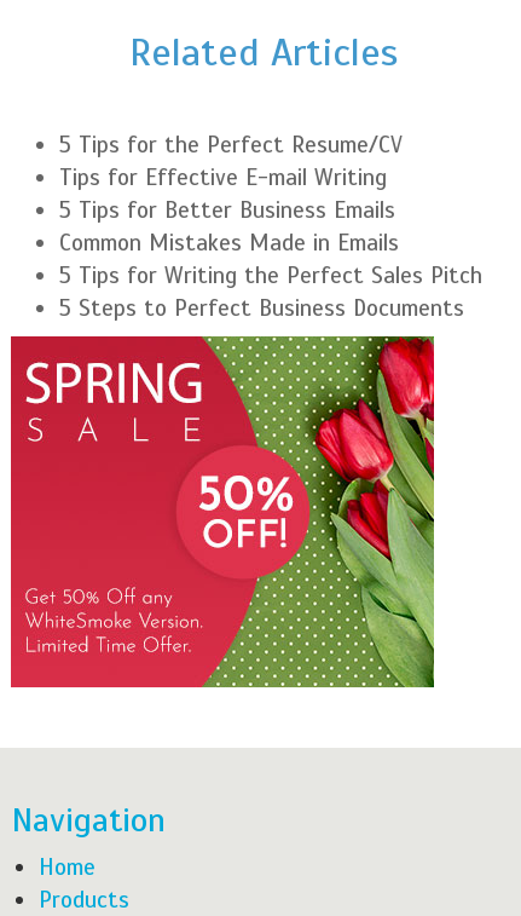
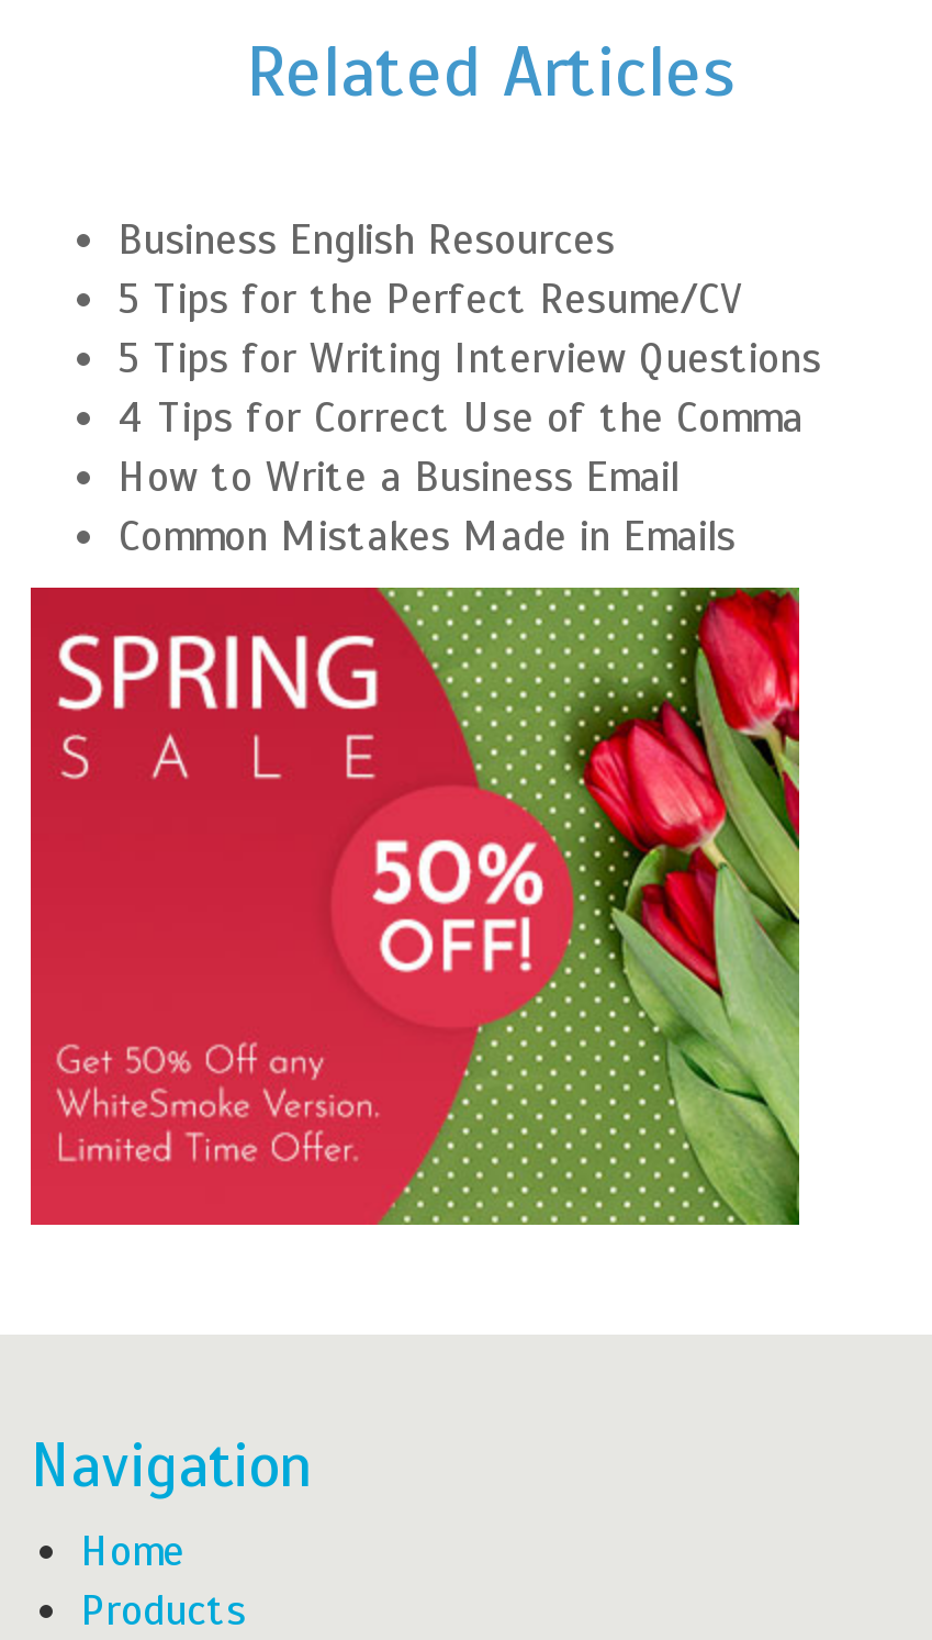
none -> [119,214,615,265] Business English Resources
moved [59,131,403,159] -> [119,274,742,324]: 5 Tips for the Perfect Resume/CV
[59,163,395,224] Tips for Effective E-mail Writing | 5 Tips for Better Business Emails -> [119,333,821,502] 5 Tips for Writing Interview Questions | 4 Tips for Correct Use of the Comma | How to Write a Business Email
moved [59,229,399,257] -> [119,511,736,561]: Common Mistakes Made in Emails
[59,261,482,322] 5 Tips for Writing the Perfect Sales Pitch | 5 Steps to Perfect Business Documents -> none

